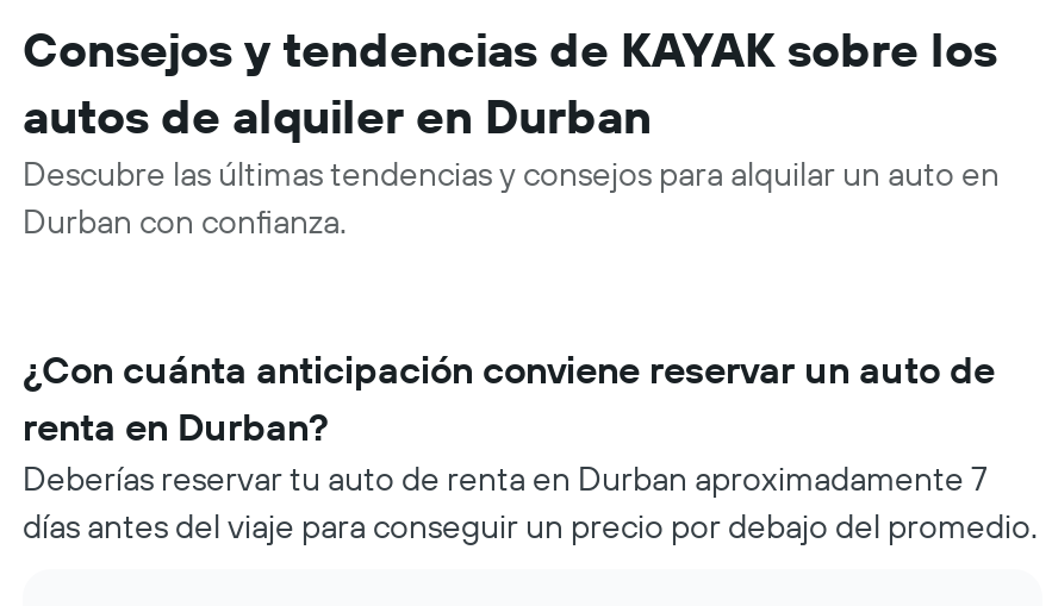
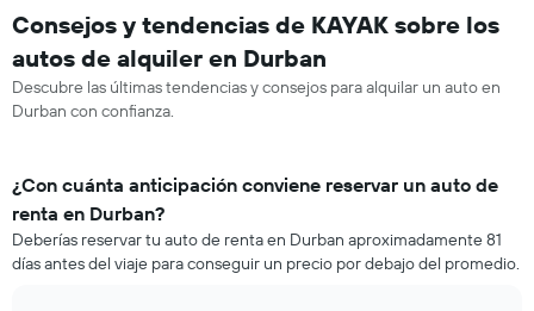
[23,457,988,500] Deberías reservar tu auto de renta en Durban aproximadamente 7 -> [12,229,502,250] Deberías reservar tu auto de renta en Durban aproximadamente 81

